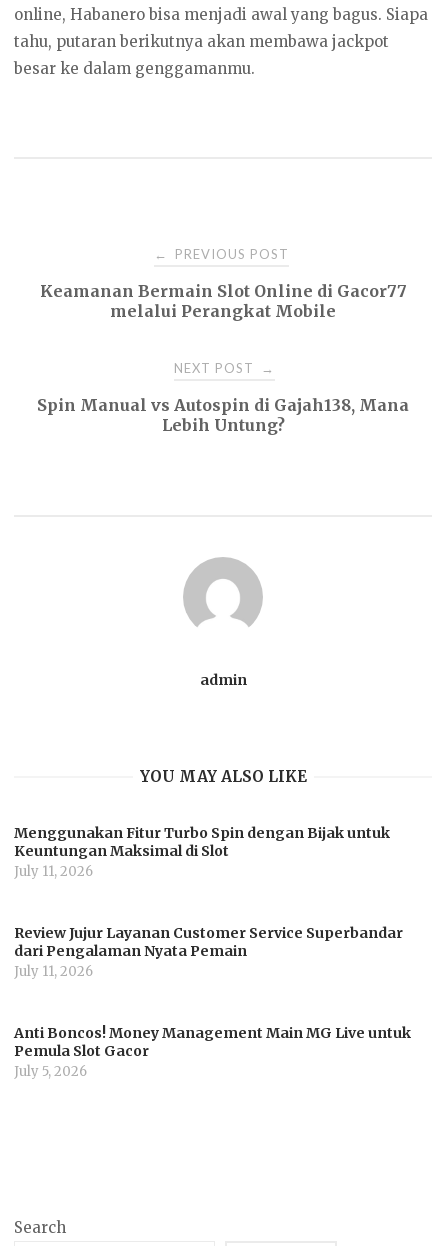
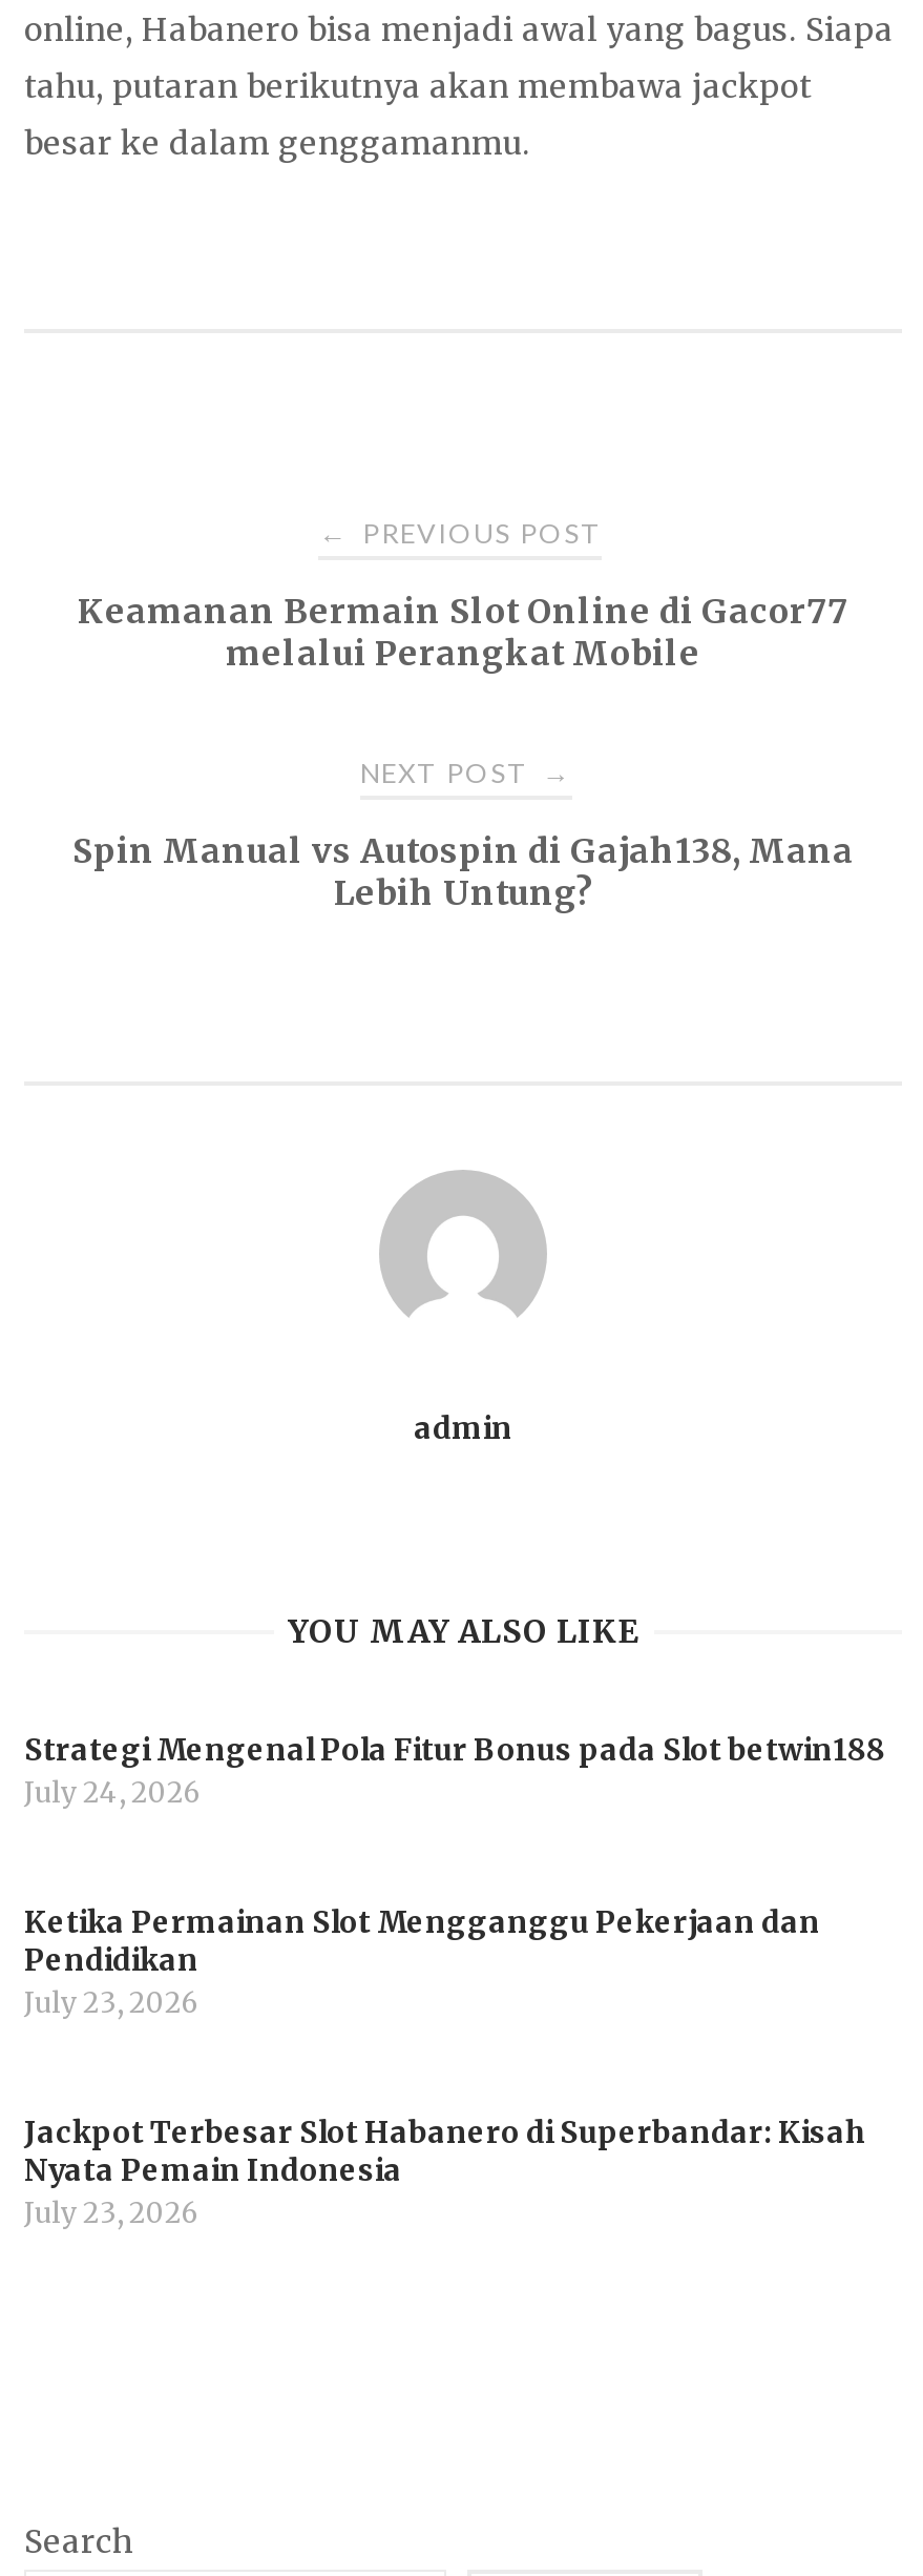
[14,824,390,880] Menggunakan Fitur Turbo Spin dengan Bijak untuk | Keuntungan Maksimal di Slot | July 11, 2026 -> [24,1731,885,1811] Strategi Mengenal Pola Fitur Bonus pada Slot betwin188 | July 24, 2026
[14,924,403,980] Review Jujur Layanan Customer Service Superbandar | dari Pengalaman Nyata Pemain | July 11, 2026 -> [24,1903,820,2021] Ketika Permainan Slot Mengganggu Pekerjaan dan | Pendidikan | July 23, 2026
[14,1023,411,1079] Anti Boncos! Money Management Main MG Live untuk | Pemula Slot Gacor | July 5, 2026 -> [24,2113,864,2230] Jackpot Terbesar Slot Habanero di Superbandar: Kisah | Nyata Pemain Indonesia | July 23, 2026

